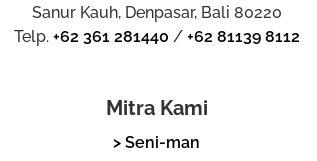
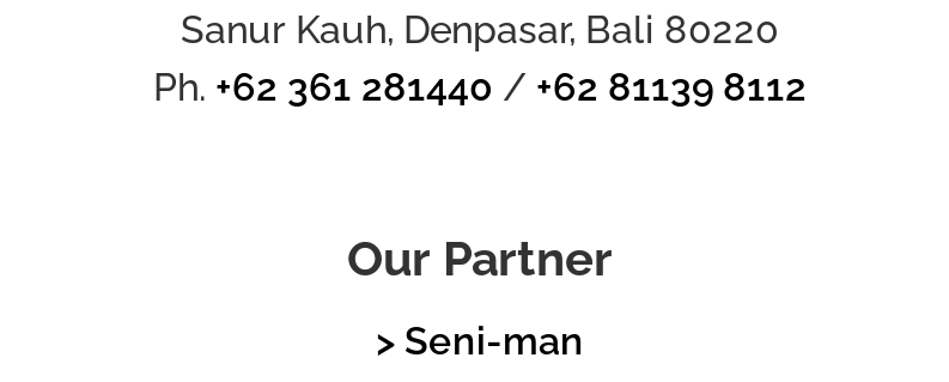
[14,27,300,46] Telp. +62 361 281440 / +62 81139 8112 -> [153,64,807,109] Ph. +62 361 281440 / +62 81139 8112
[106,96,208,120] Mitra Kami -> [347,229,613,287] Our Partner

